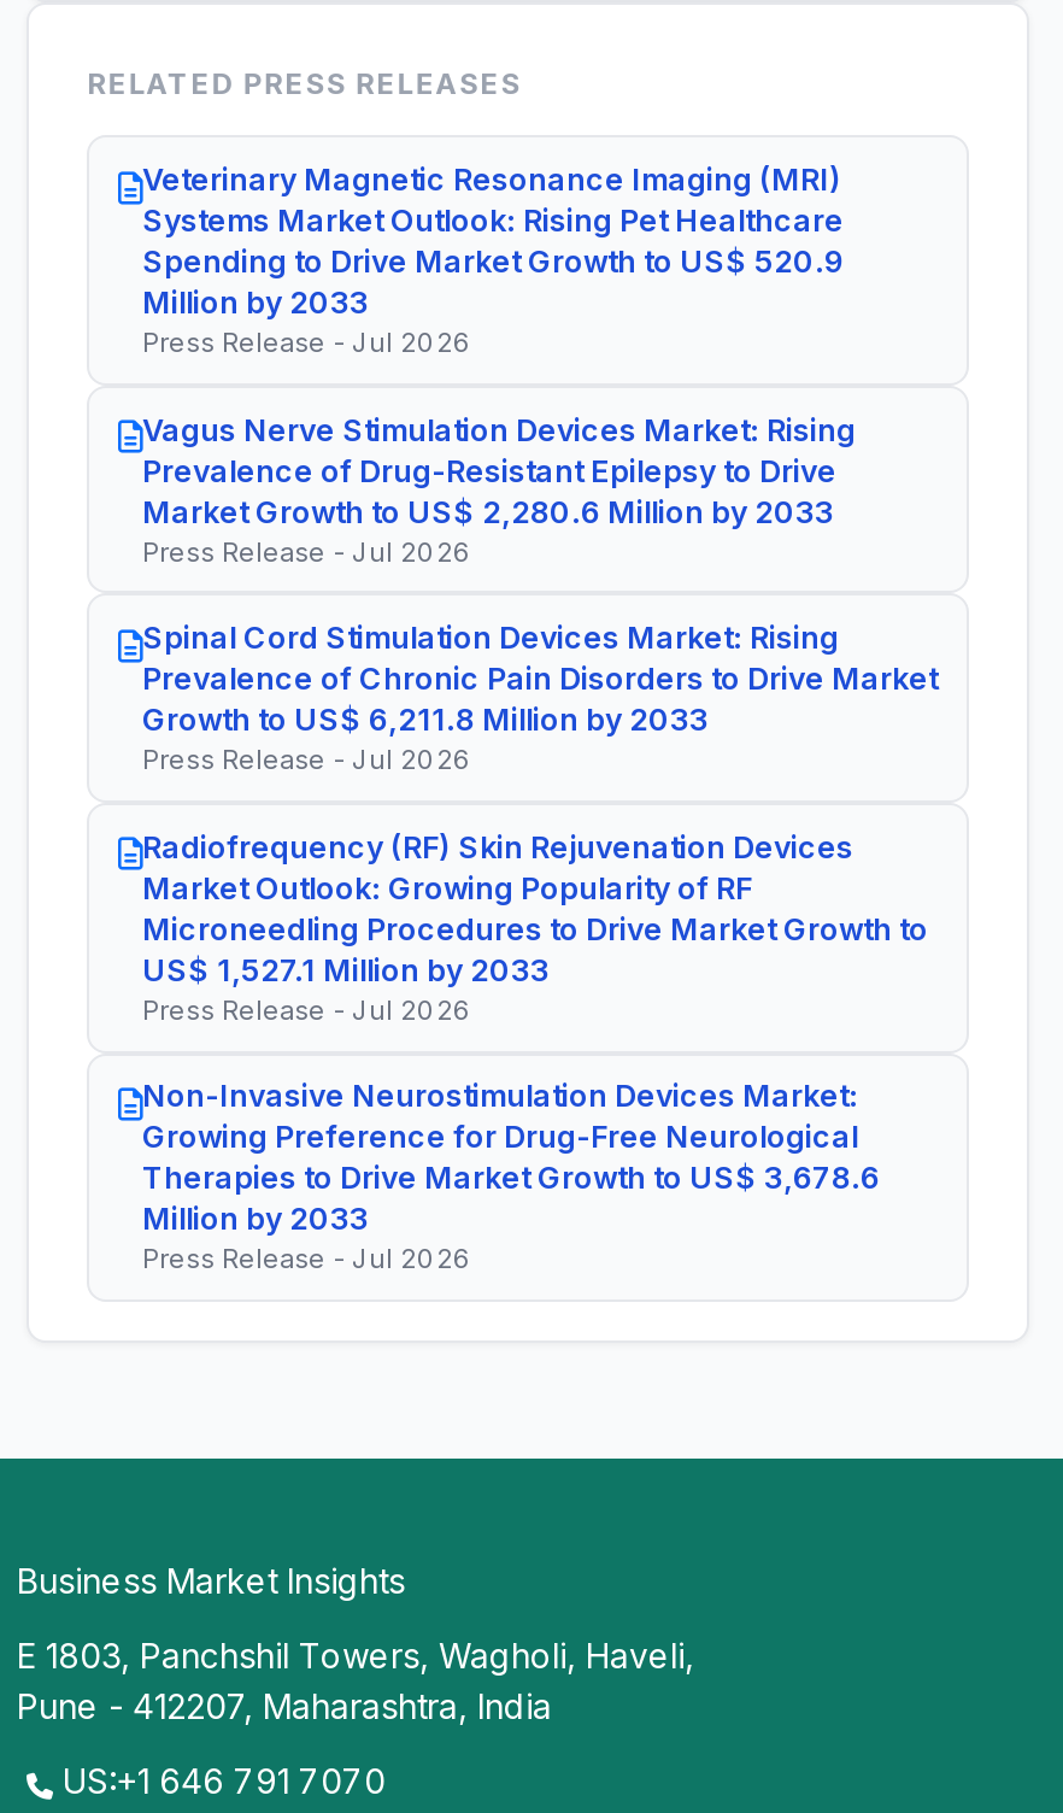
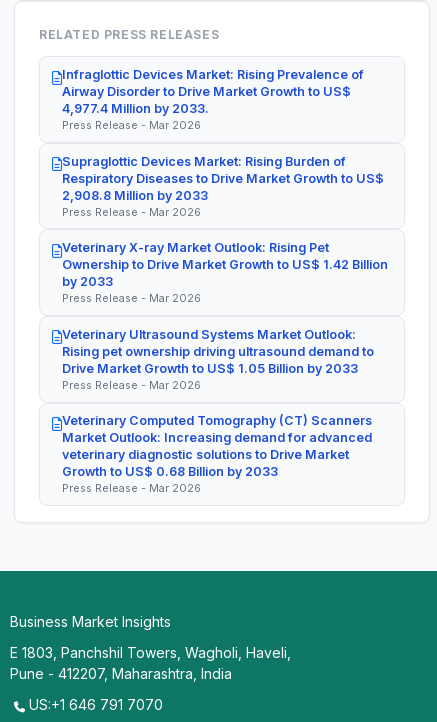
[142,162,844,359] Veterinary Magnetic Resonance Imaging (MRI) | Systems Market Outlook: Rising Pet Healthcare | Spending to Drive Market Growth to US$ 520.9 | Million by 2033 | Press Release - Jul 2026 -> [62,67,364,132] Infraglottic Devices Market: Rising Prevalence of | Airway Disorder to Drive Market Growth to US$ | 4,977.4 Million by 2033. | Press Release - Mar 2026
[142,411,856,568] Vagus Nerve Stimulation Devices Market: Rising | Prevalence of Drug-Resistant Epilepsy to Drive | Market Growth to US$ 2,280.6 Million by 2033 | Press Release - Jul 2026 -> [62,154,384,219] Supraglottic Devices Market: Rising Burden of | Respiratory Diseases to Drive Market Growth to US$ | 2,908.8 Million by 2033 | Press Release - Mar 2026
[142,620,938,777] Spinal Cord Stimulation Devices Market: Rising | Prevalence of Chronic Pain Disorders to Drive Market | Growth to US$ 6,211.8 Million by 2033 | Press Release - Jul 2026 -> [62,240,388,305] Veterinary X-ray Market Outlook: Rising Pet | Ownership to Drive Market Growth to US$ 1.42 Billion | by 2033 | Press Release - Mar 2026
[142,829,928,1027] Radiofrequency (RF) Skin Rejuvenation Devices | Market Outlook: Growing Popularity of RF | Microneedling Procedures to Drive Market Growth to | US$ 1,527.1 Million by 2033 | Press Release - Jul 2026 -> [62,327,374,392] Veterinary Ultrasound Systems Market Outlook: | Rising pet ownership driving ultrasound demand to | Drive Market Growth to US$ 1.05 Billion by 2033 | Press Release - Mar 2026
[142,1079,880,1276] Non-Invasive Neurostimulation Devices Market: | Growing Preference for Drug-Free Neurological | Therapies to Drive Market Growth to US$ 3,678.6 | Million by 2033 | Press Release - Jul 2026 -> [62,413,372,495] Veterinary Computed Tomography (CT) Scanners | Market Outlook: Increasing demand for advanced | veterinary diagnostic solutions to Drive Market | Growth to US$ 0.68 Billion by 2033 | Press Release - Mar 2026

